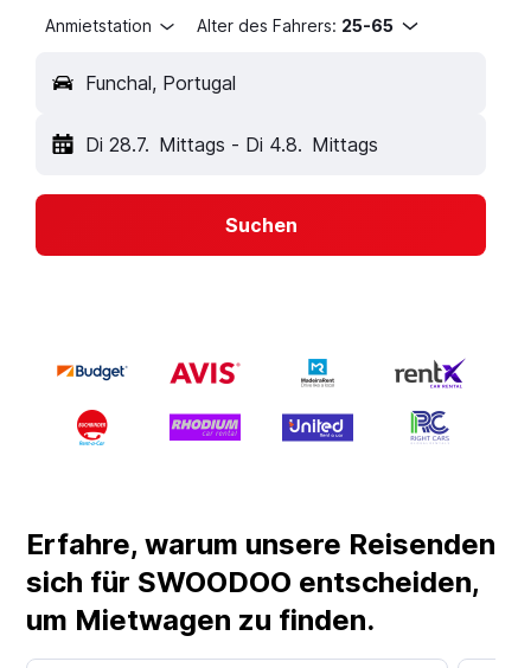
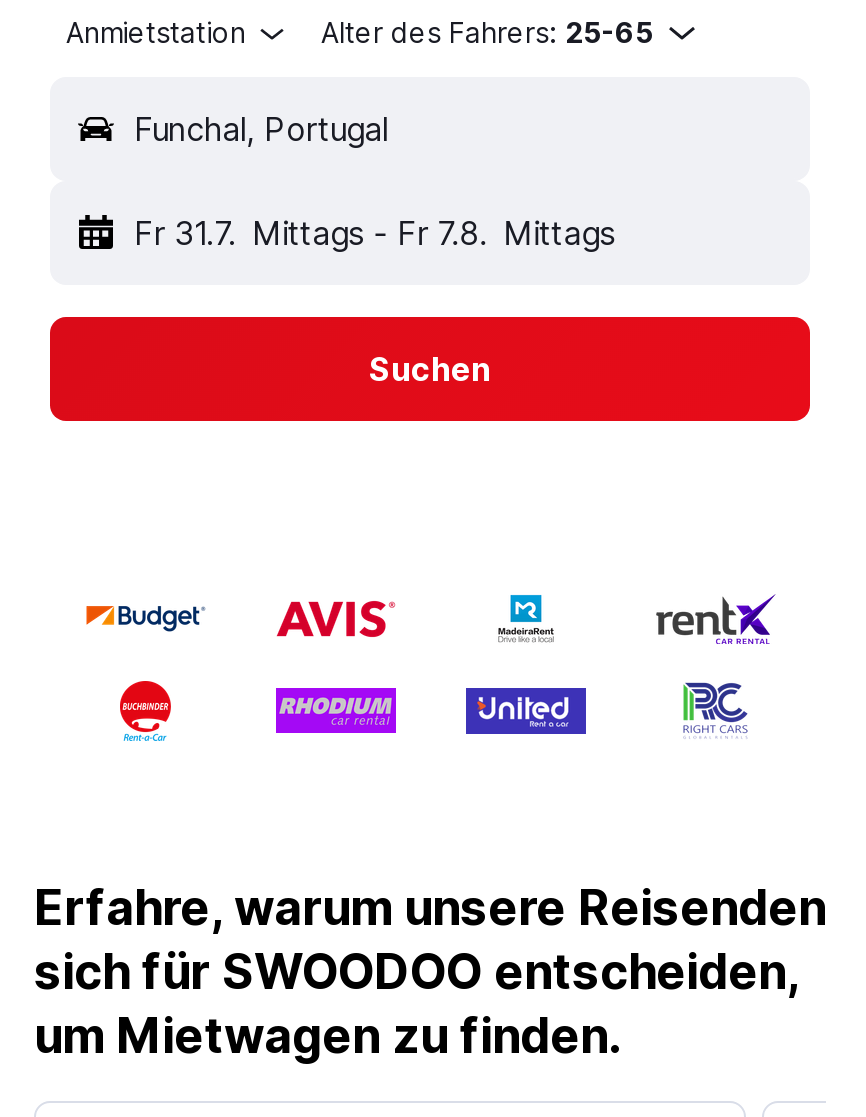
[85,133,378,156] Di 28.7. Mittags - Di 4.8. Mittags -> [134,213,615,253] Fr 31.7. Mittags - Fr 7.8. Mittags

